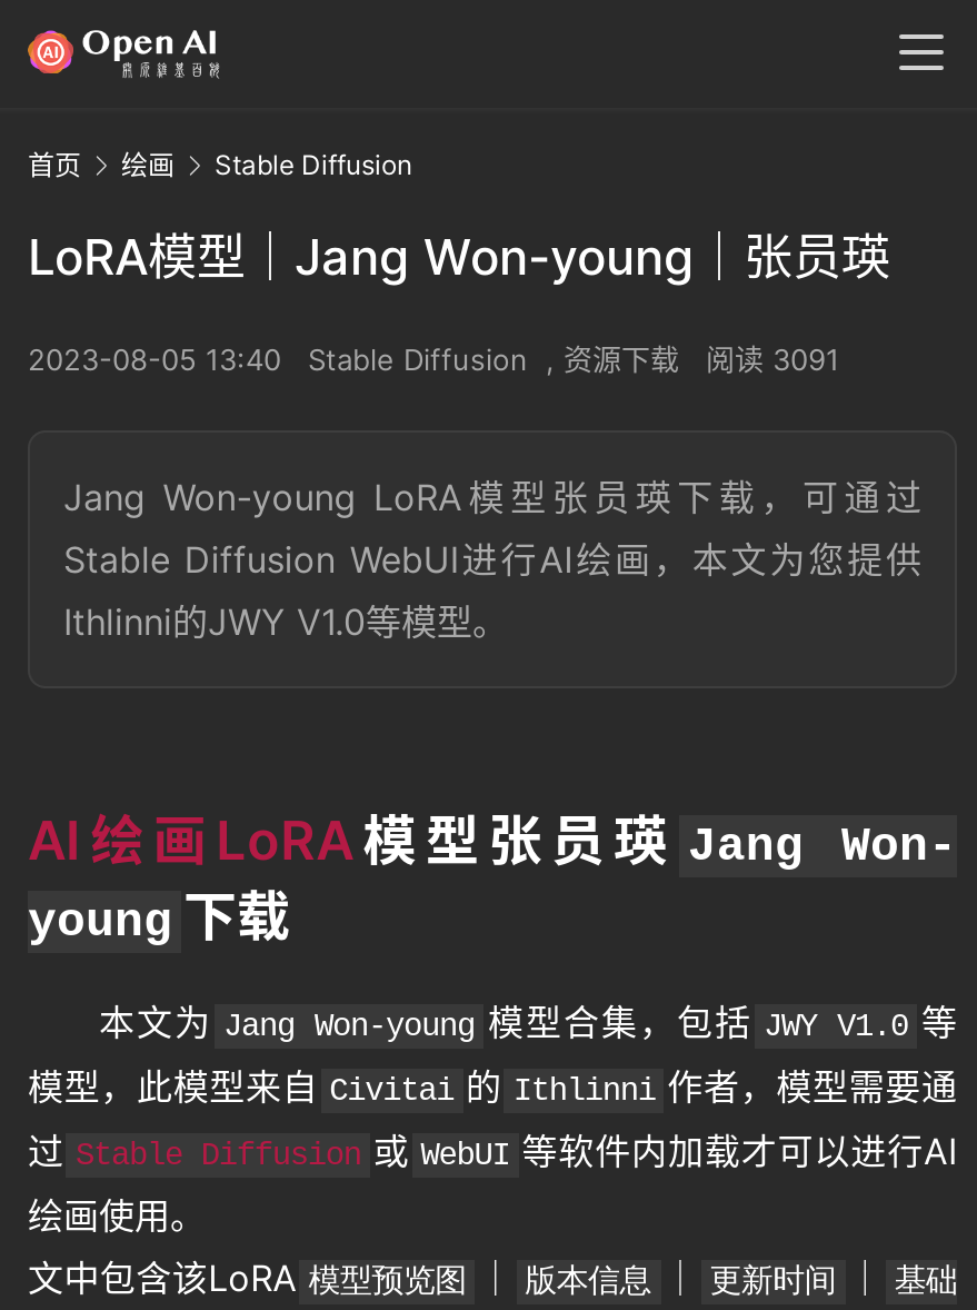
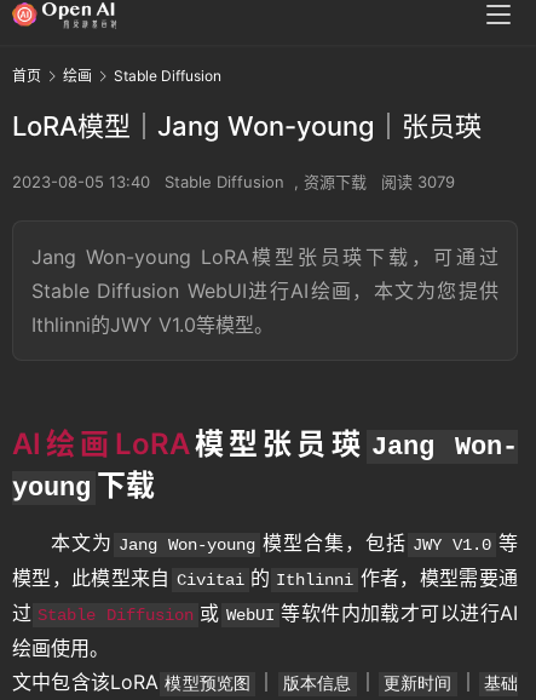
[28,342,839,377] 2023-08-05 13:40 Stable Diffusion ,资源下载 阅读 3091 -> [12,172,455,192] 2023-08-05 13:40 Stable Diffusion ,资源下载 阅读 3079

